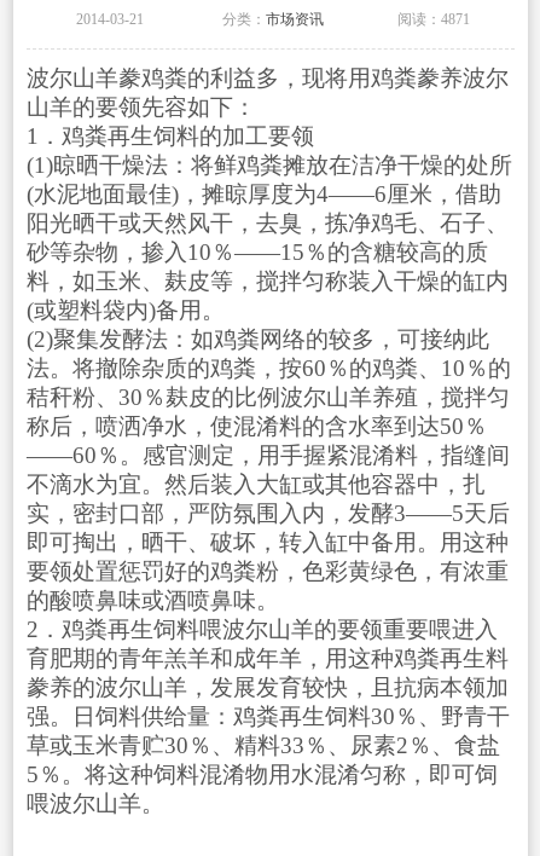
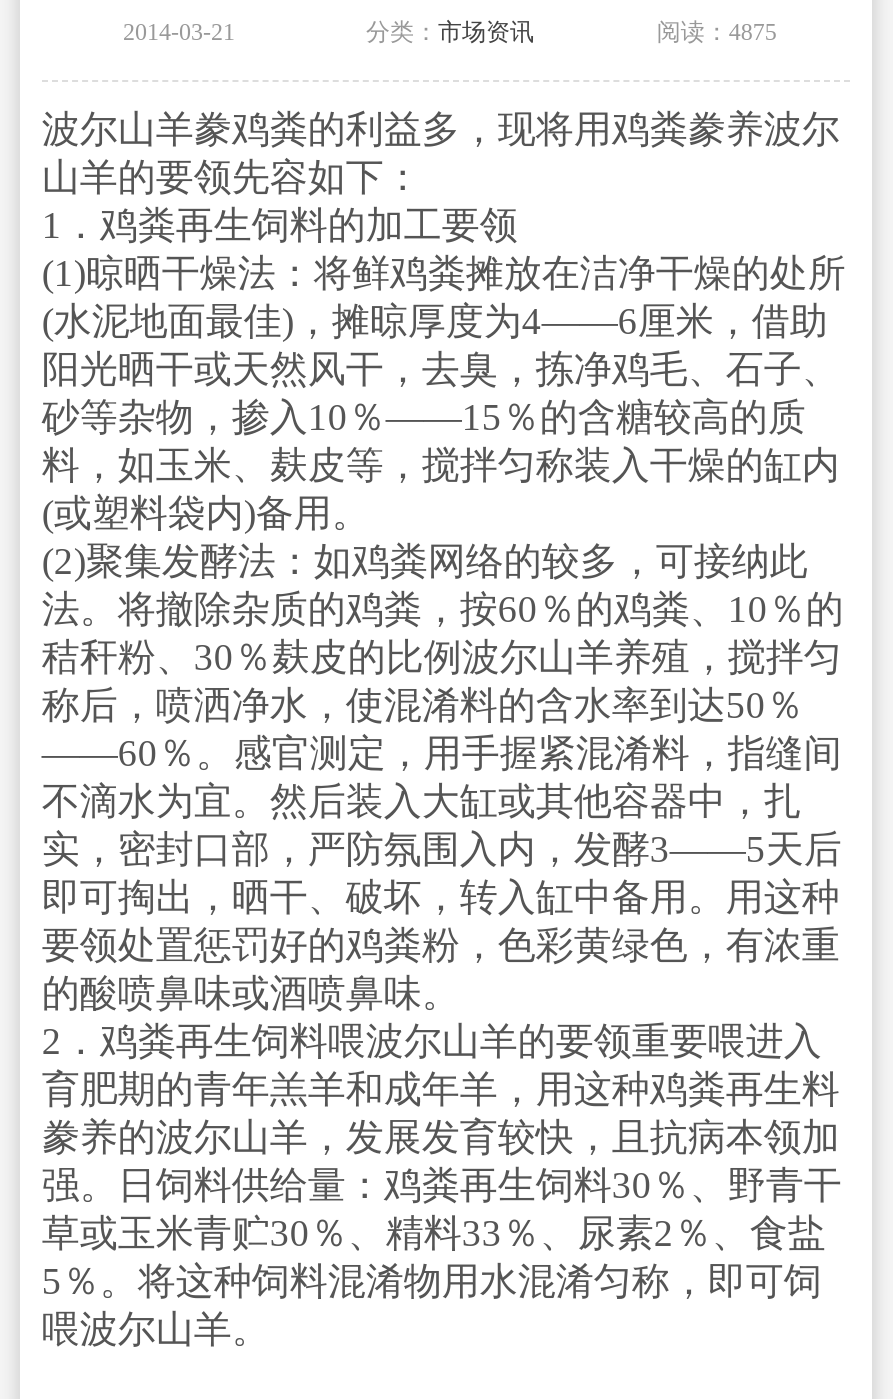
[398,11,470,28] 阅读：4871 -> [657,18,777,46] 阅读：4875

